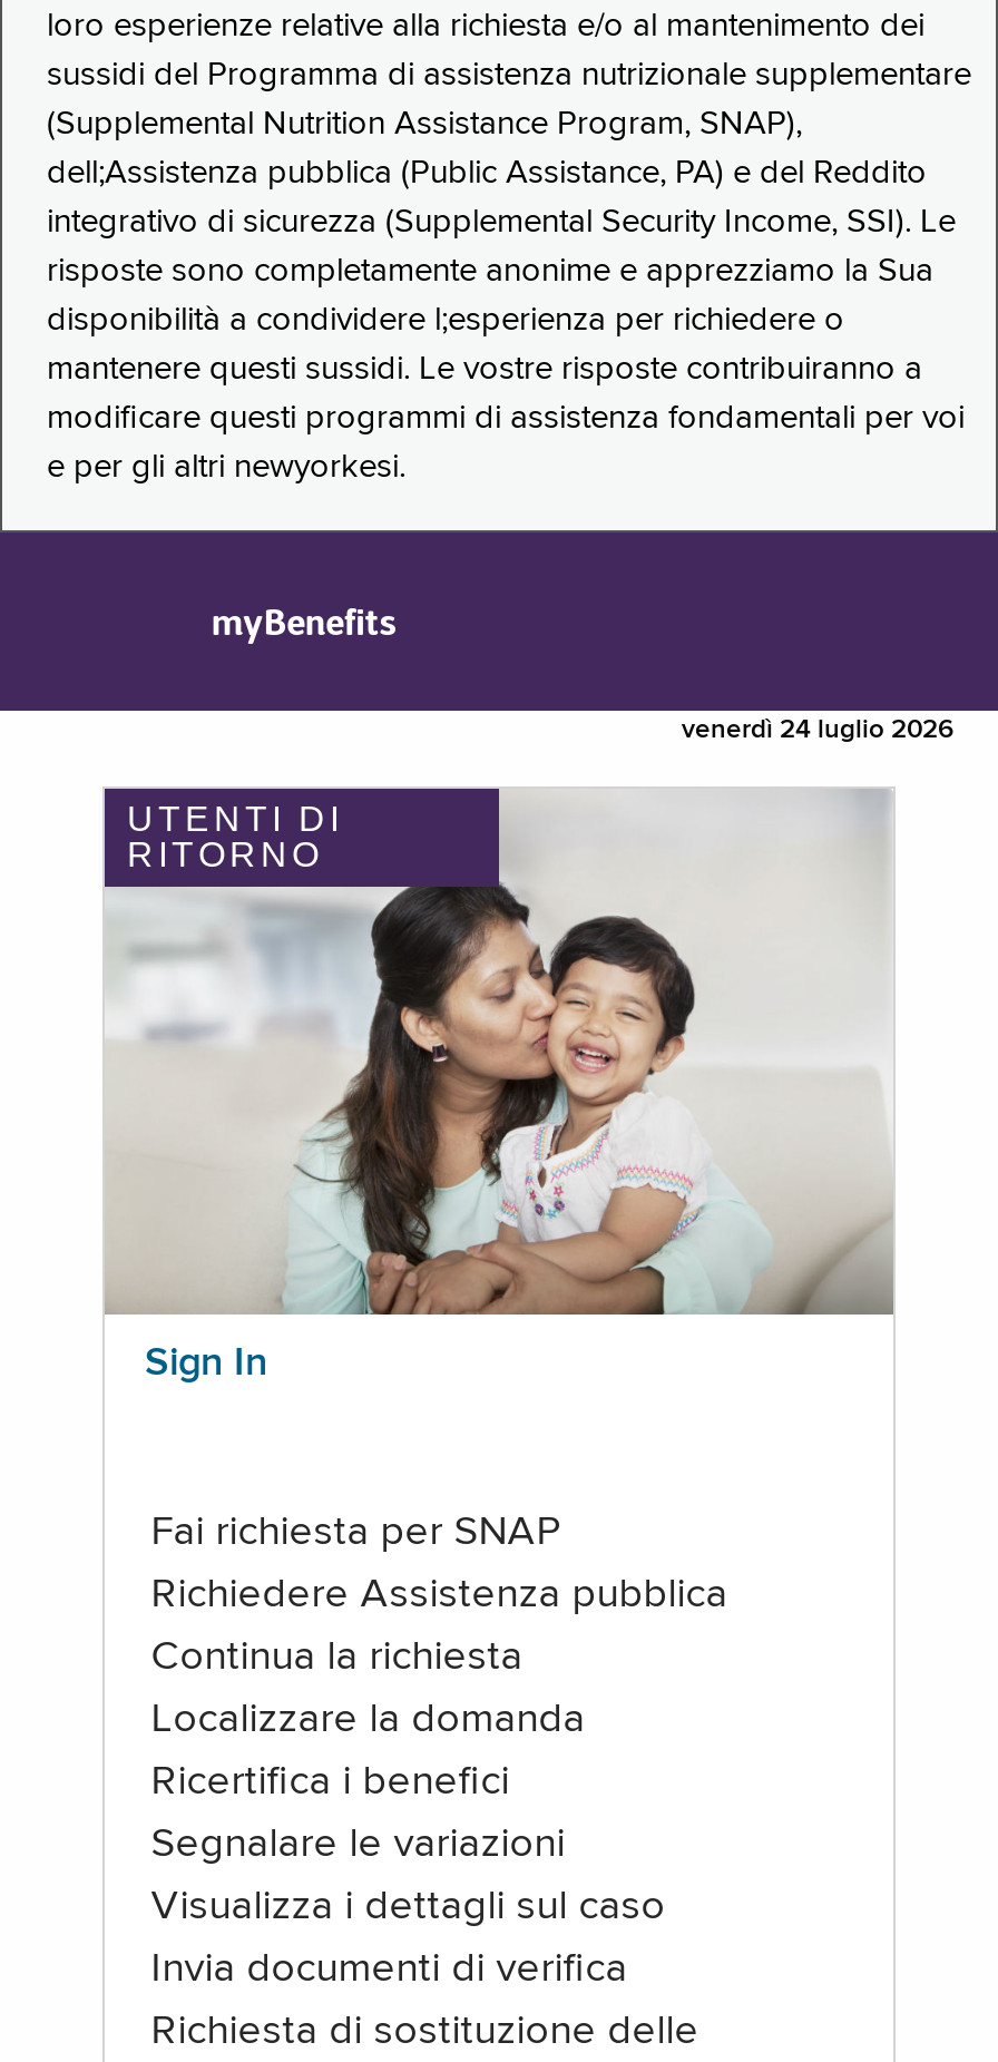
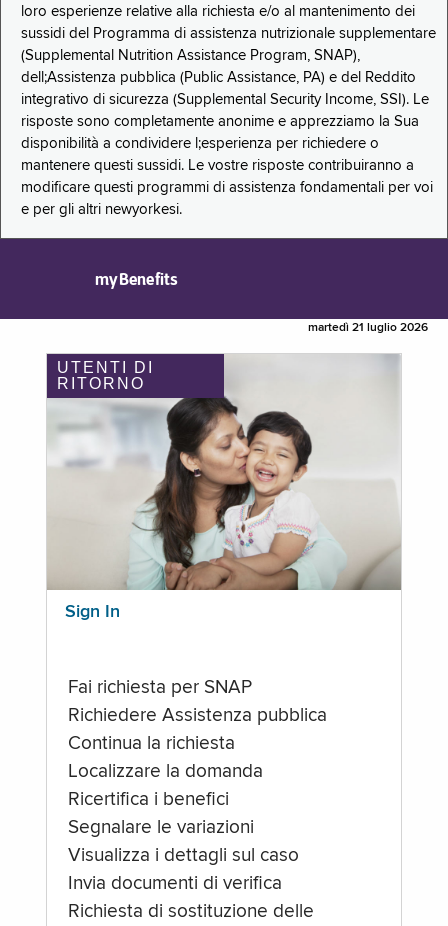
[682,718,953,744] venerdì 24 luglio 2026 -> [308,322,428,334] martedì 21 luglio 2026

